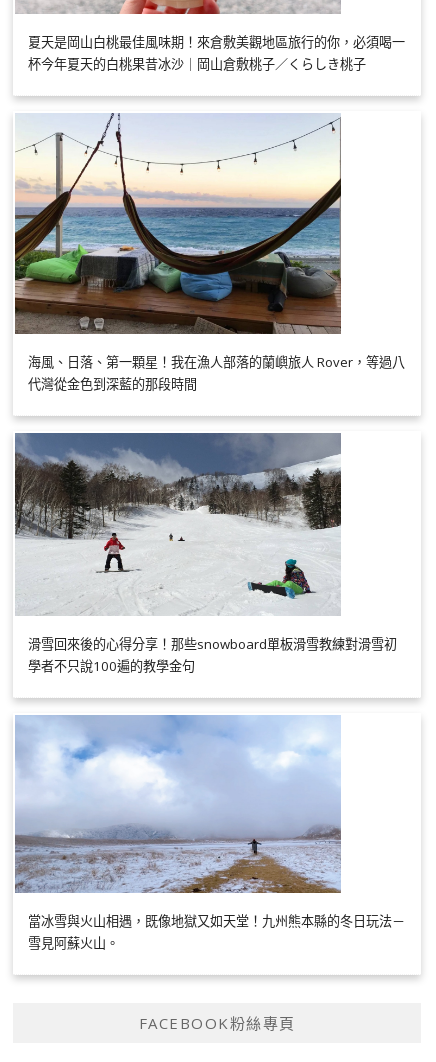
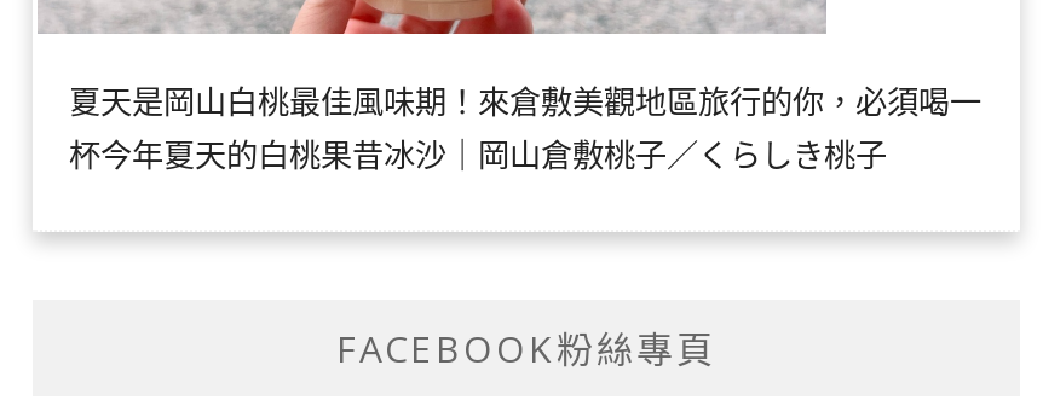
[14,112,405,393] [image] | 海風、日落、第一顆星！我在漁人部落的蘭嶼旅人 Rover，等過八 | 代灣從金色到深藍的那段時間 -> none
[14,432,397,675] [image] | 滑雪回來後的心得分享！那些snowboard單板滑雪教練對滑雪初 | 學者不只說100遍的教學金句 -> none
[15,714,405,952] [image] | 當冰雪與火山相遇，既像地獄又如天堂！九州熊本縣的冬日玩法－ | 雪見阿蘇火山。 -> none

